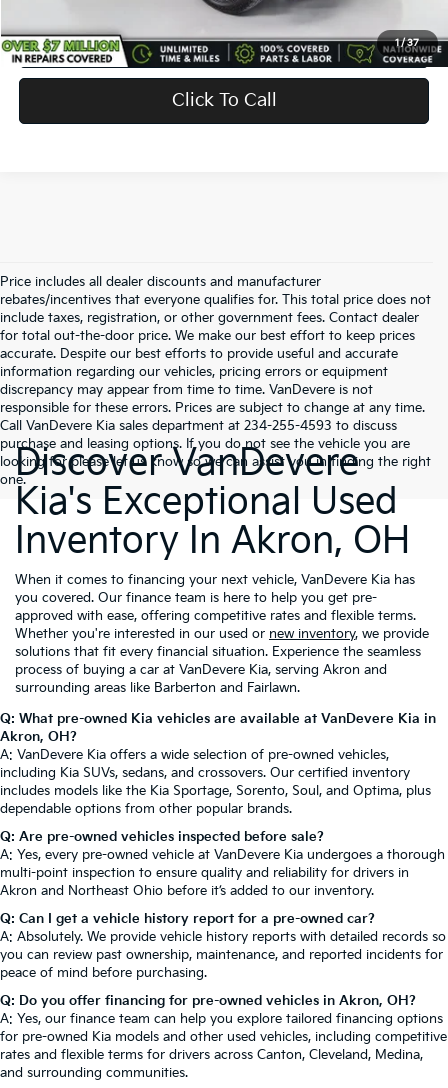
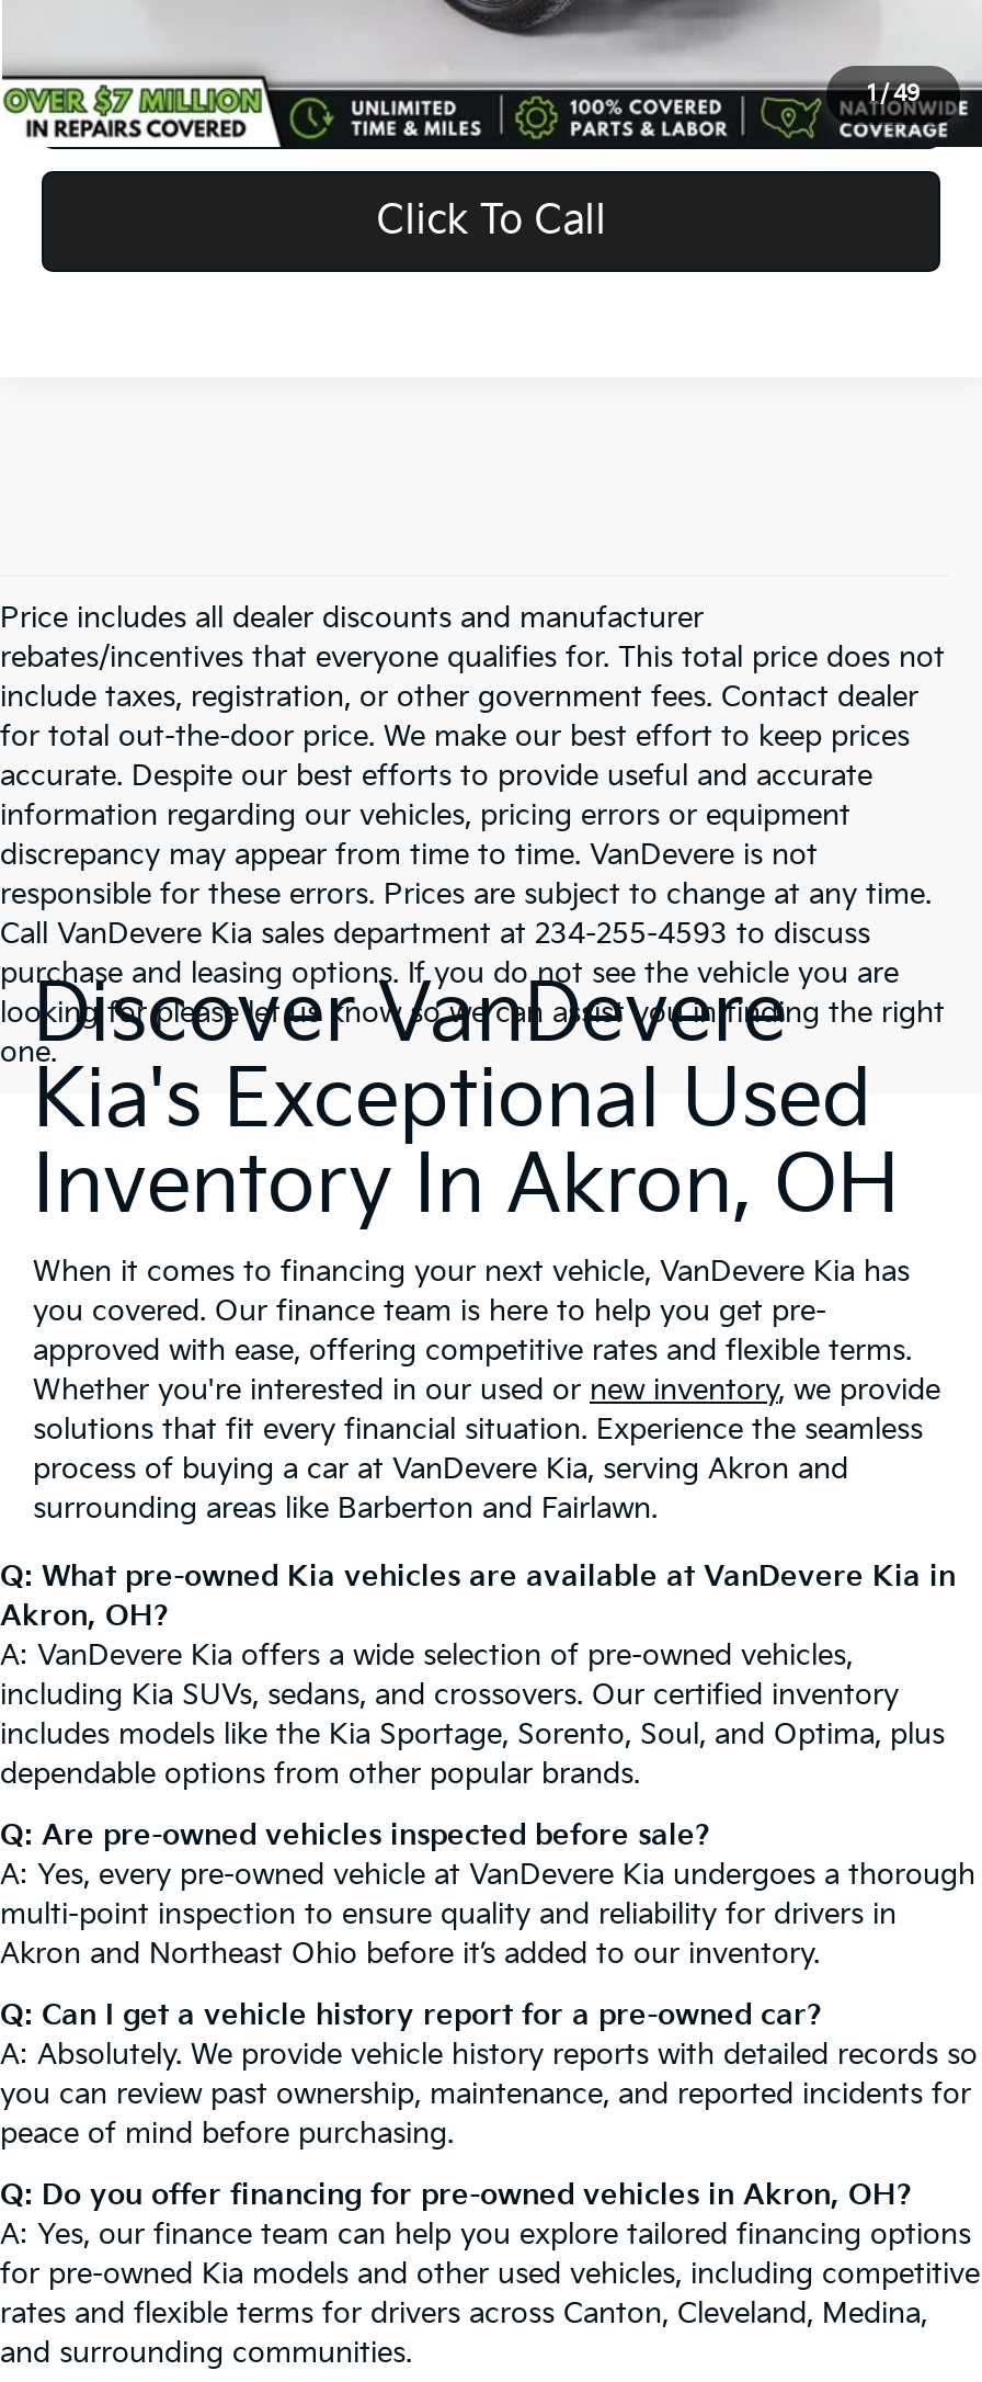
[395,37,419,49] 1 / 37 -> [867,82,920,108] 1 / 49

